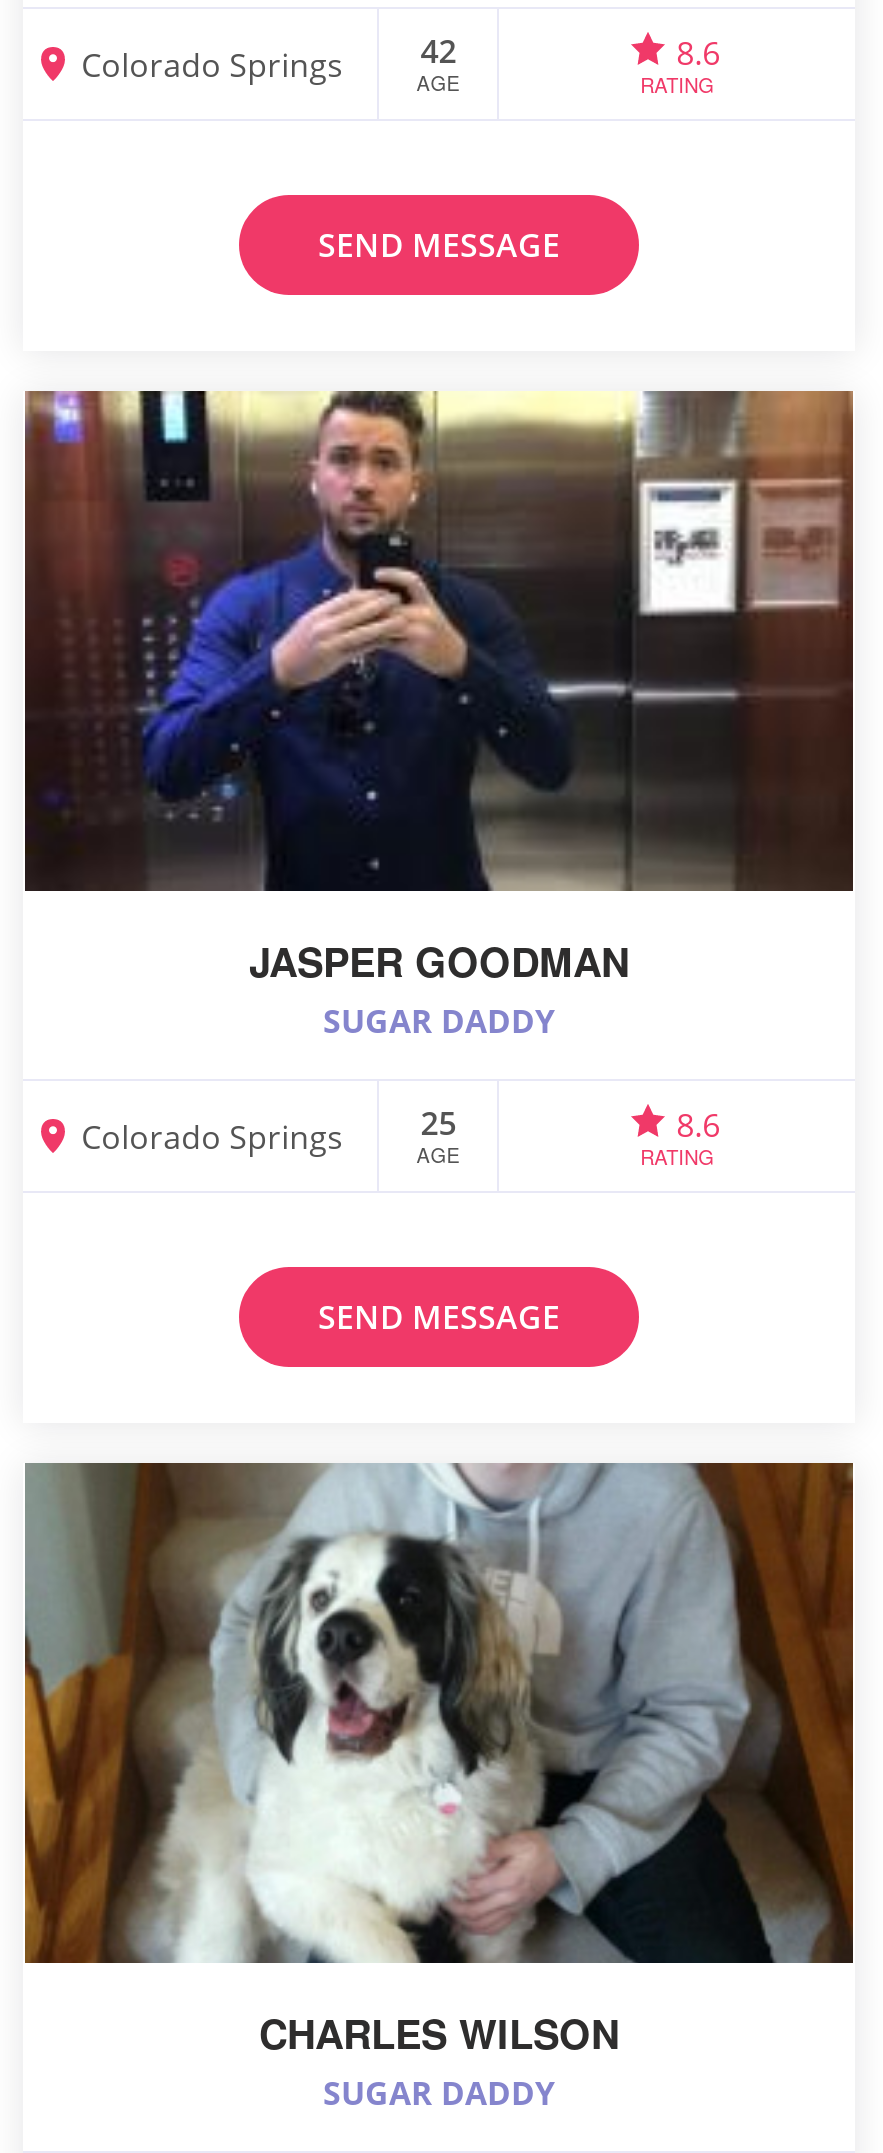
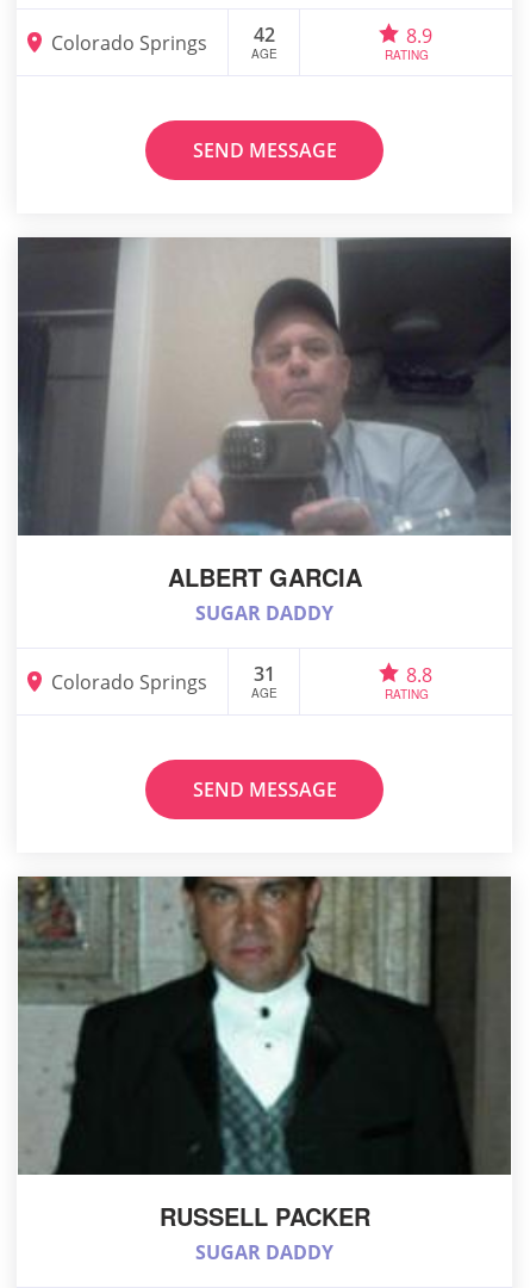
[668,32,720,76] 8.6 -> [401,23,432,49] 8.9
[25,389,855,990] [image] | JASPER GOODMAN -> [17,236,512,595] [image] | ALBERT GARCIA
[81,1102,457,1159] Colorado Springs 25 -> [51,661,275,695] Colorado Springs 31
[668,1104,720,1148] 8.6 -> [401,662,432,689] 8.8
[23,1461,853,2062] [image] | CHARLES WILSON -> [18,875,511,1234] [image] | RUSSELL PACKER

